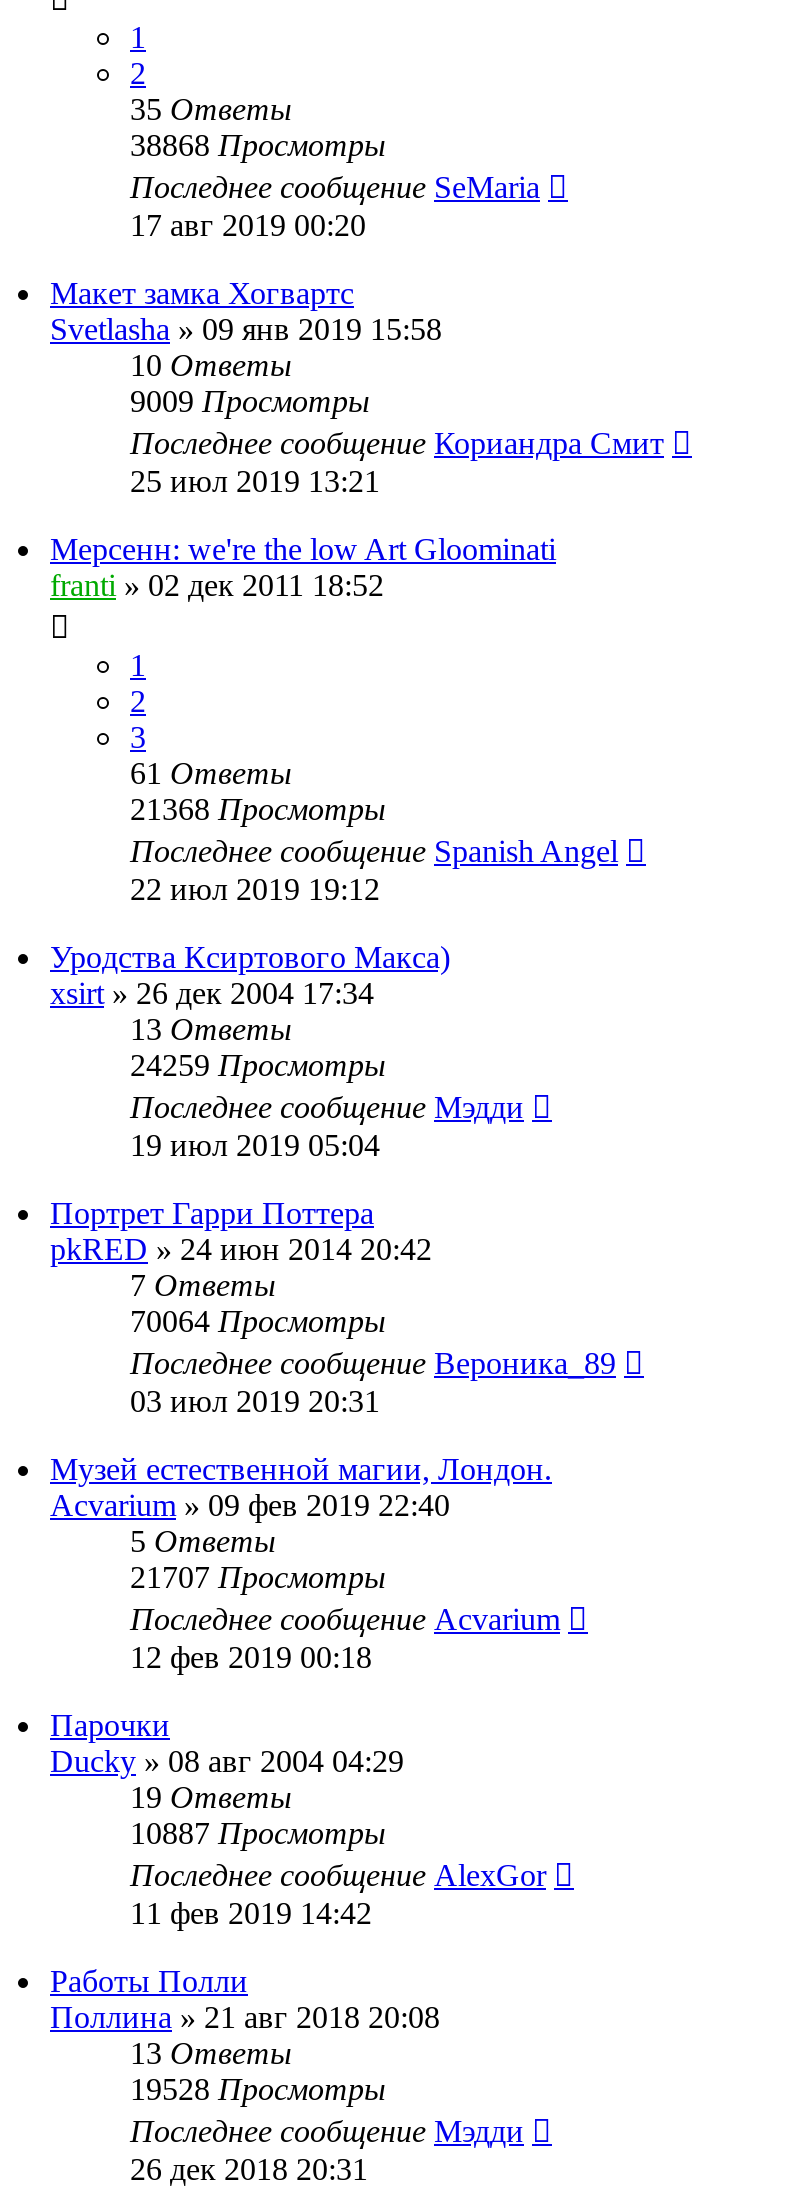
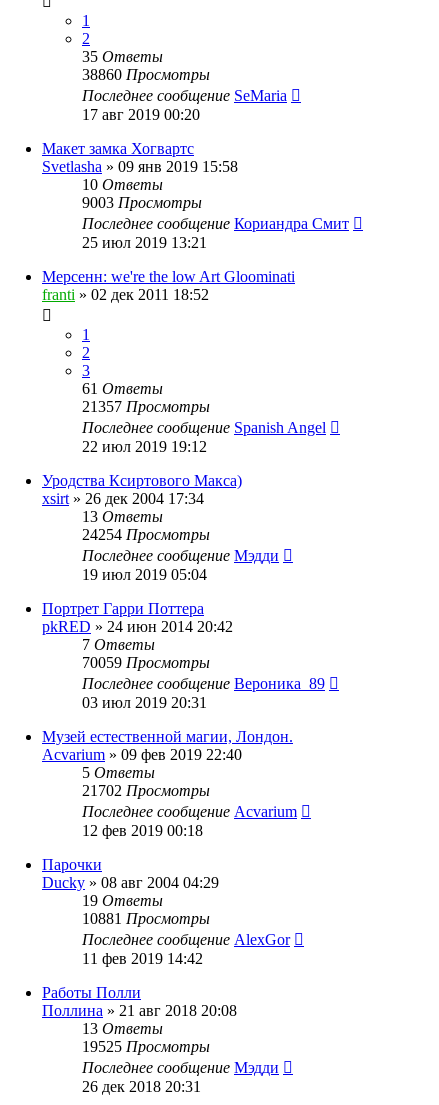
[130,128,386,162] 38868 Просмотры -> [82,66,210,83] 38860 Просмотры
[130,384,370,418] 9009 Просмотры -> [82,194,202,211] 9003 Просмотры
[130,792,386,826] 21368 Просмотры -> [82,398,210,415] 21357 Просмотры
[130,1048,386,1082] 24259 Просмотры -> [82,526,210,543] 24254 Просмотры
[130,1304,386,1338] 70064 Просмотры -> [82,654,210,671] 70059 Просмотры
[130,1560,386,1594] 21707 Просмотры -> [82,782,210,799] 21702 Просмотры
[130,1816,386,1850] 10887 Просмотры -> [82,910,210,927] 10881 Просмотры
[130,2072,386,2106] 19528 Просмотры -> [82,1038,210,1055] 19525 Просмотры

